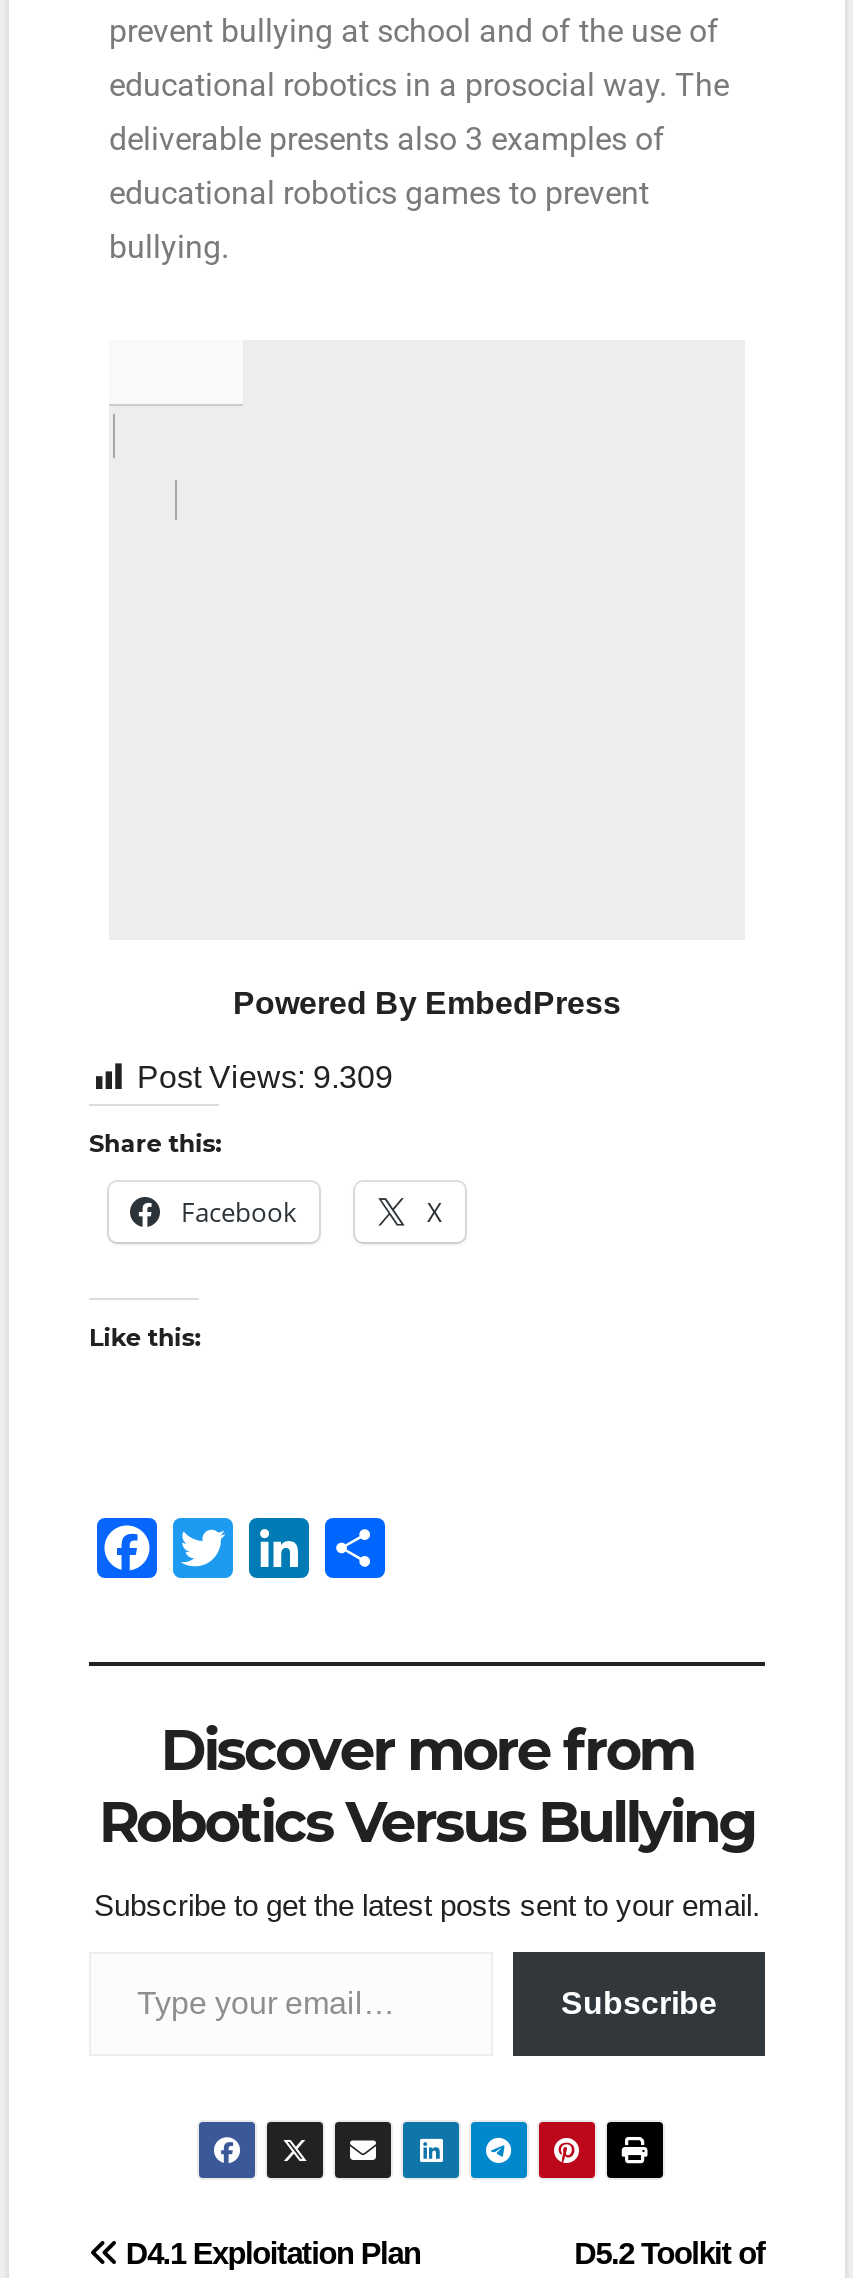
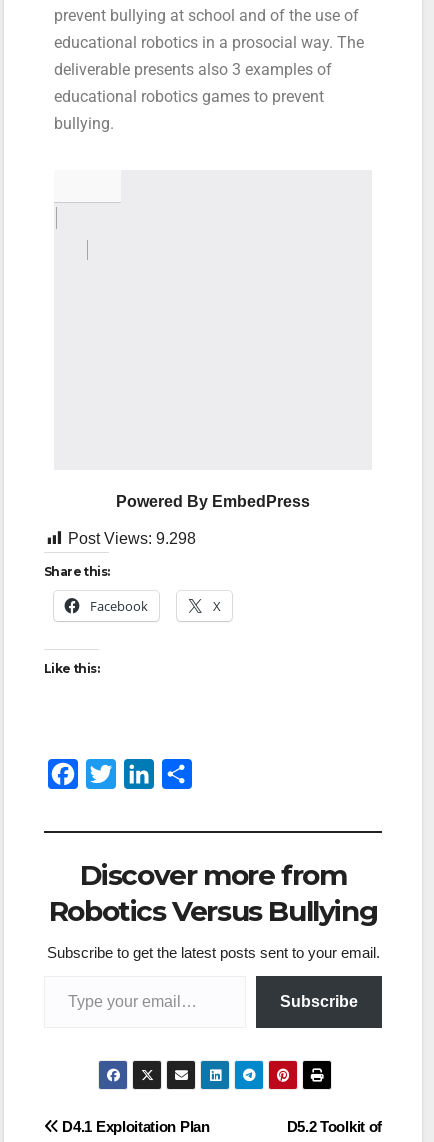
[137,1060,393,1094] Post Views: 9.309 -> [68,530,196,547] Post Views: 9.298

